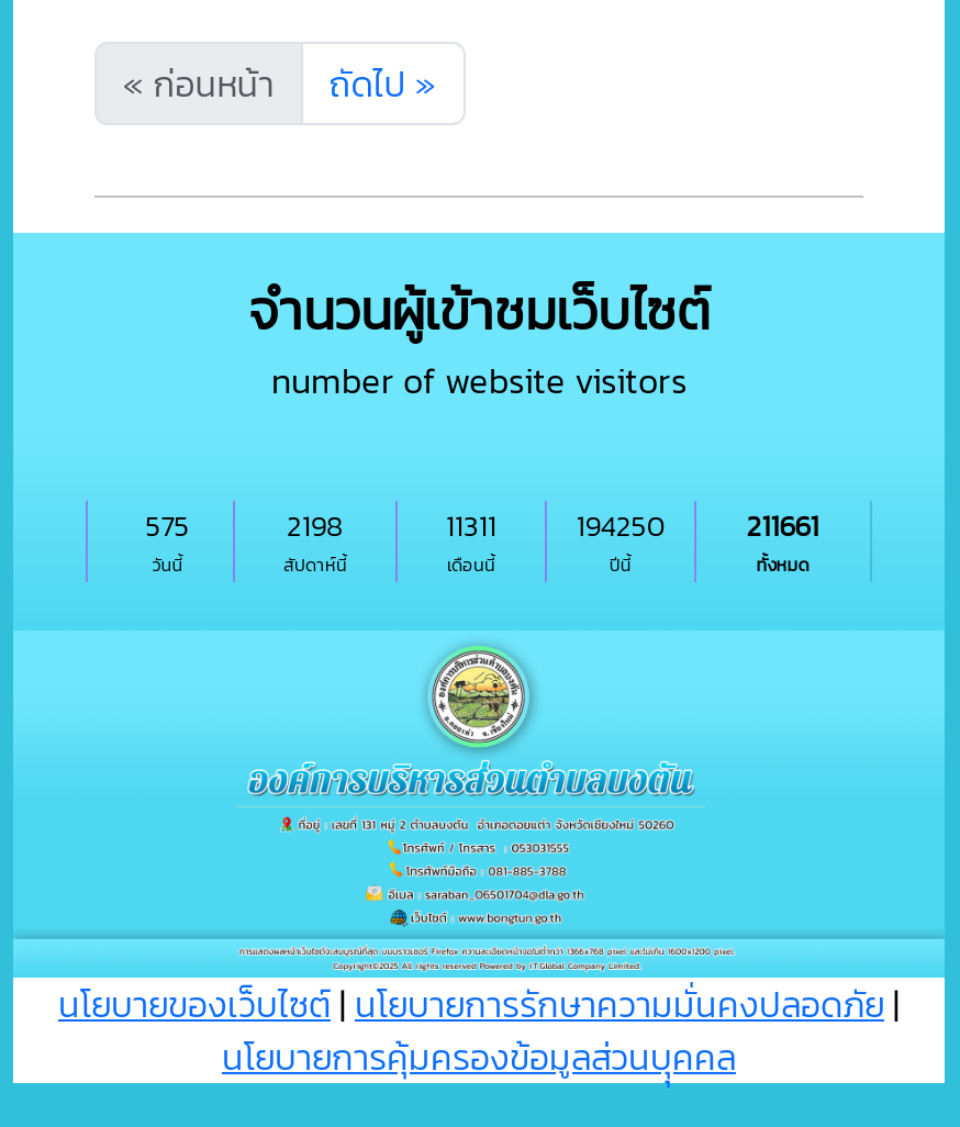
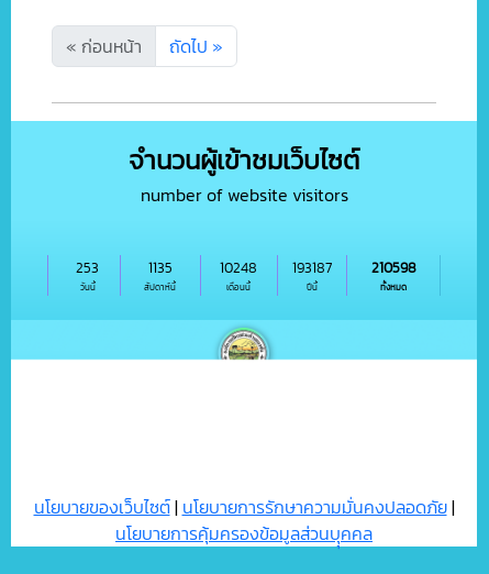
[146,505,190,547] 575 -> [76,257,99,278] 253
[287,505,344,547] 2198 -> [148,257,172,278] 1135
[446,505,496,547] 11311 -> [220,257,257,278] 10248
[576,505,664,547] 194250 -> [293,257,332,278] 193187
[746,505,819,547] 211661 -> [371,257,416,278] 210598
[13,710,945,980] [image] -> none

